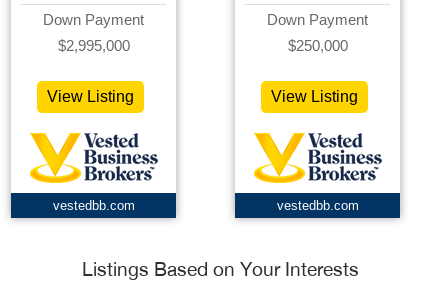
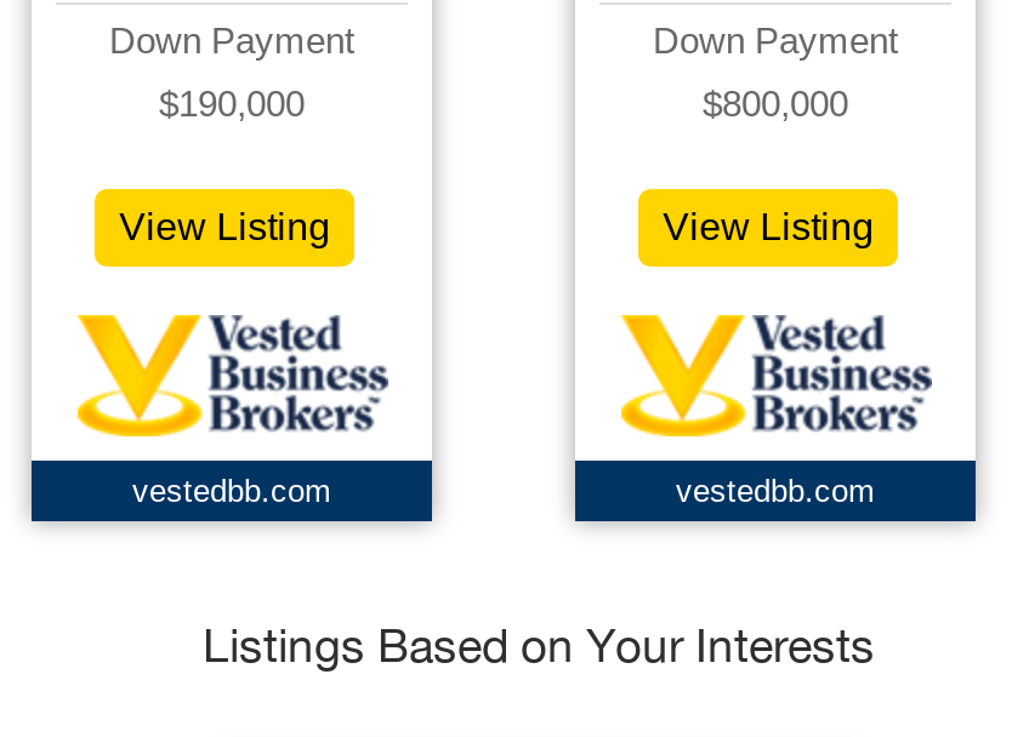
[57,37,129,54] $2,995,000 -> [159,82,305,124] $190,000
[287,37,347,54] $250,000 -> [703,82,848,124] $800,000

